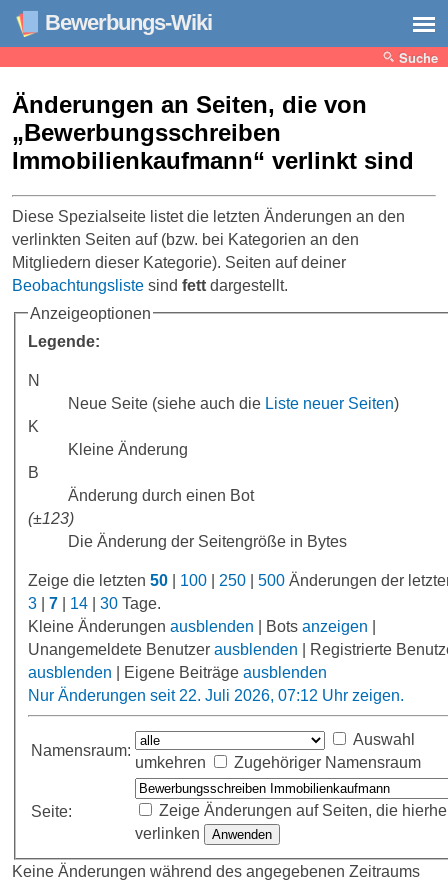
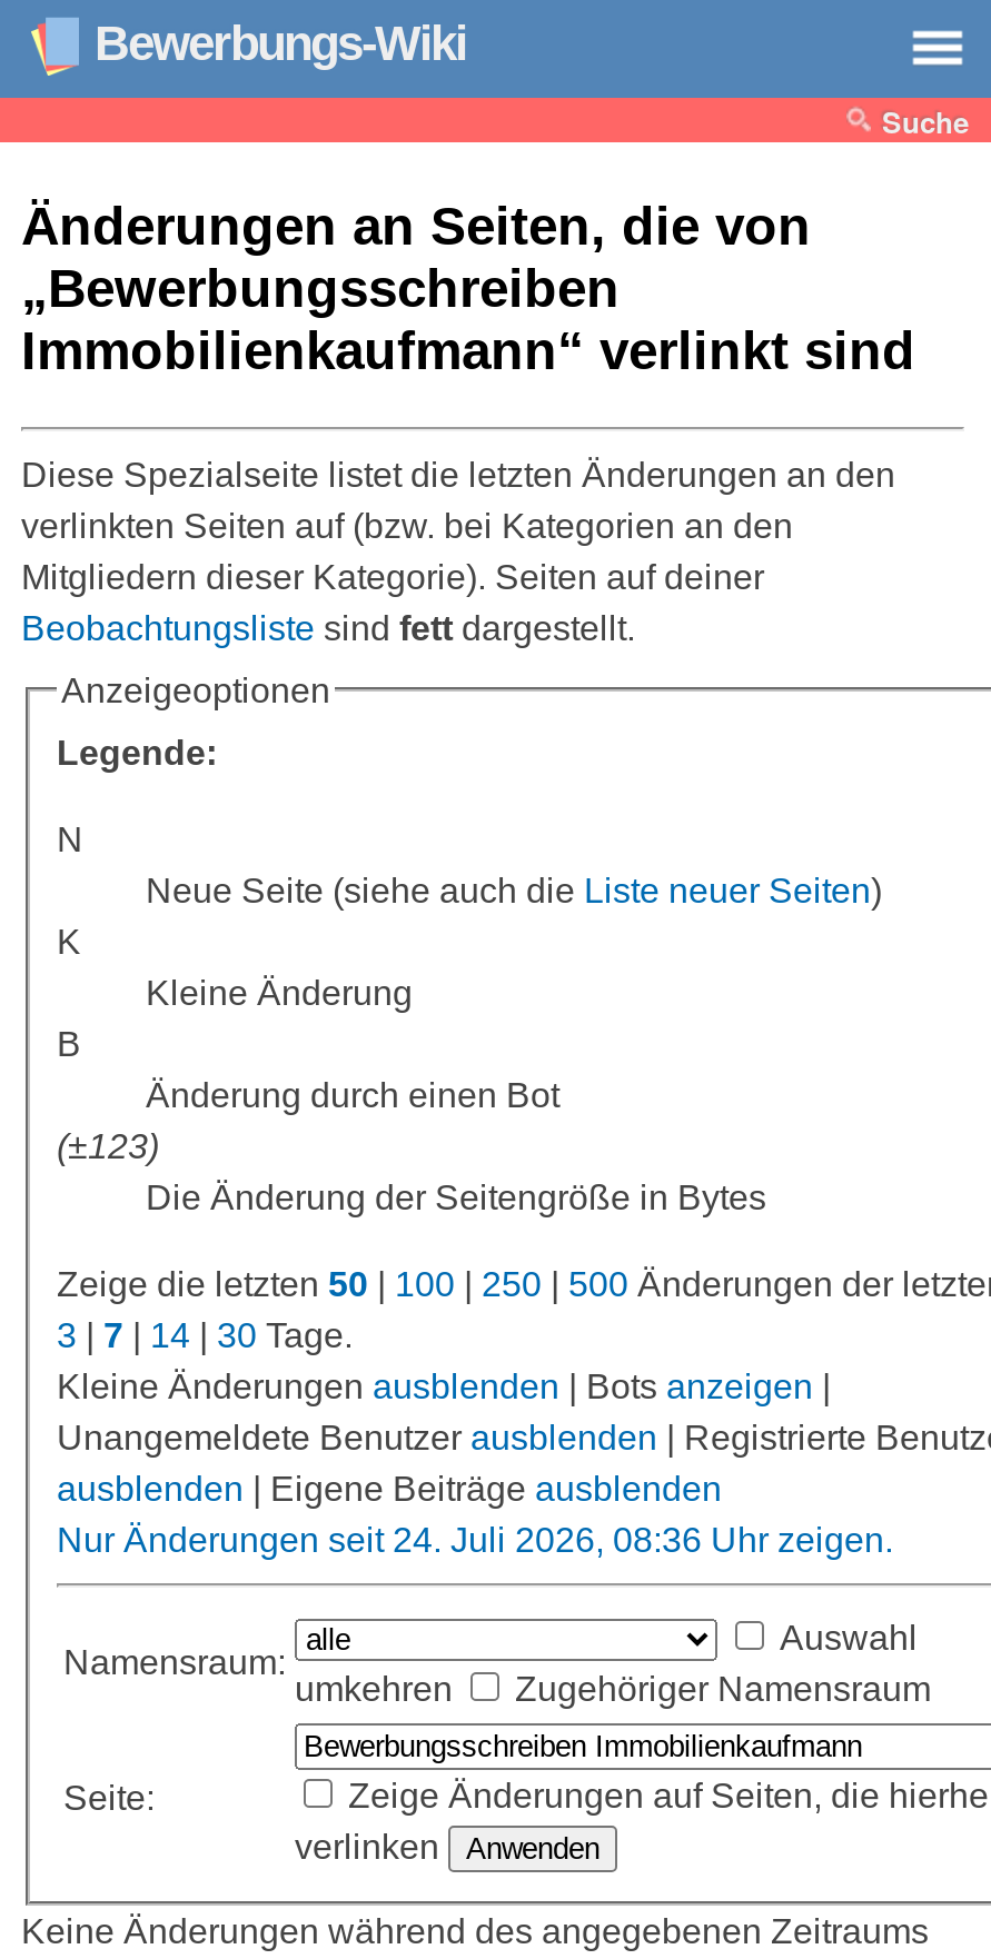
[28,687,404,704] Nur Änderungen seit 22. Juli 2026, 07:12 Uhr zeigen. -> [57,1521,893,1559] Nur Änderungen seit 24. Juli 2026, 08:36 Uhr zeigen.

